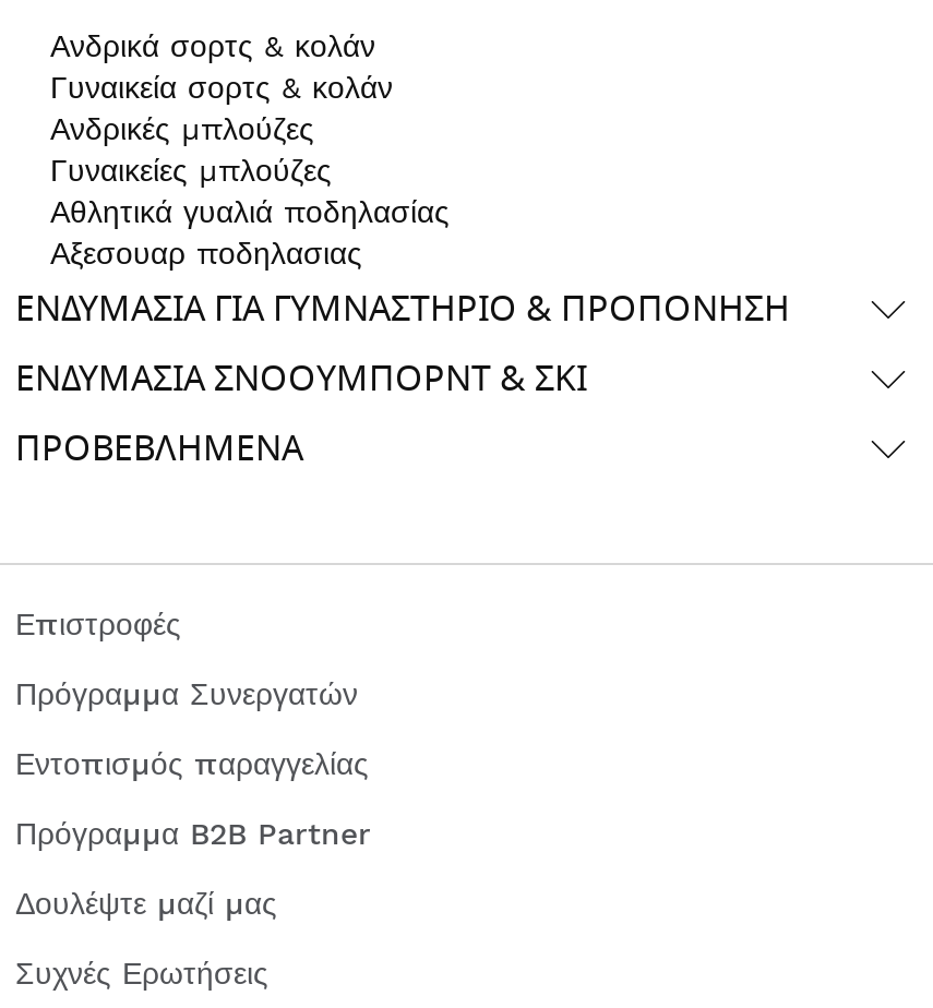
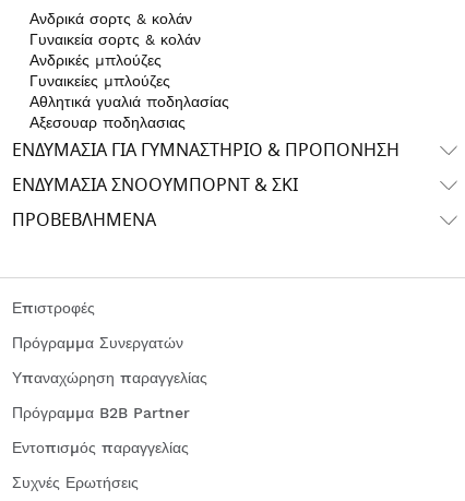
none -> [12,369,207,387] Υπαναχώρηση παραγγελίας
moved [15,747,369,782] -> [12,439,189,457]: Εντοπισμός παραγγελίας
[15,887,277,922] Δουλέψτε μαζί μας -> none

